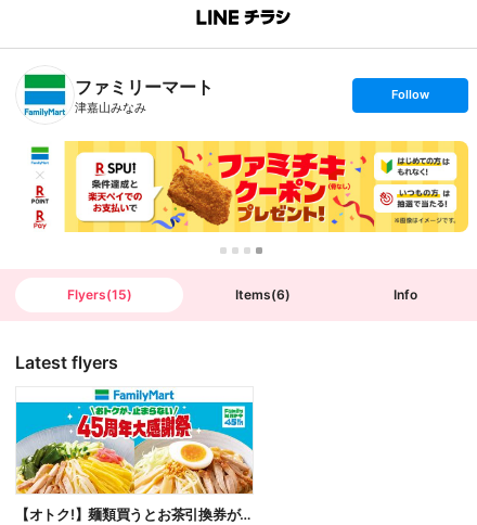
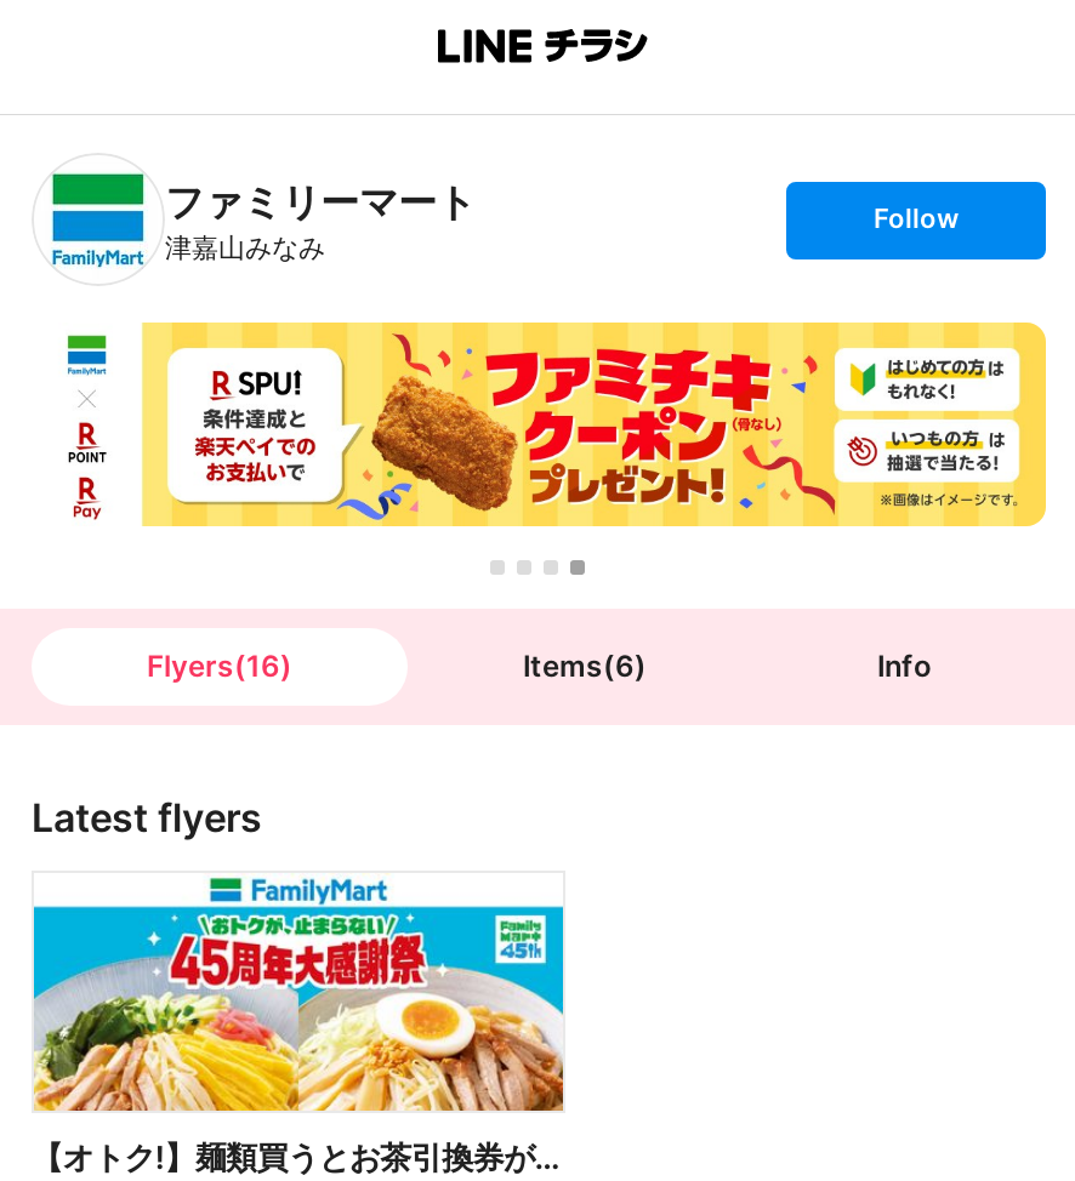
[67,286,132,302] Flyers(15) -> [147,647,292,683] Flyers(16)

